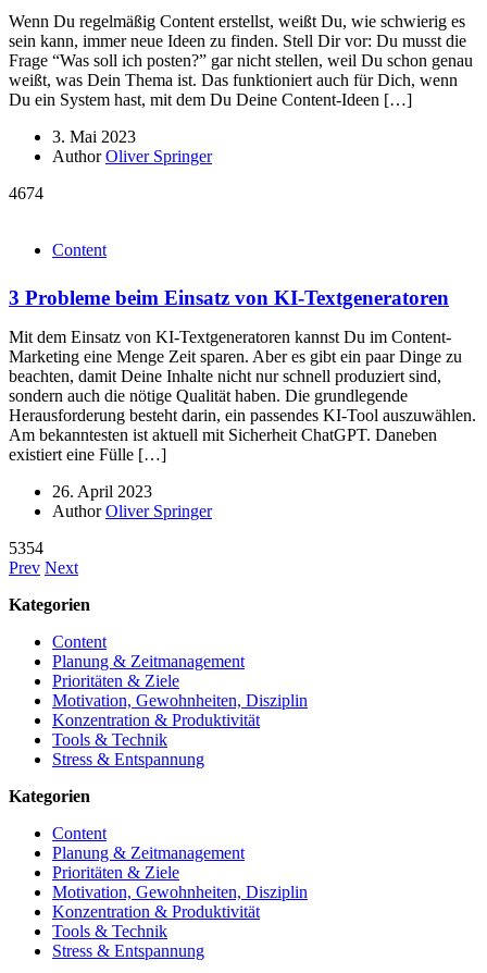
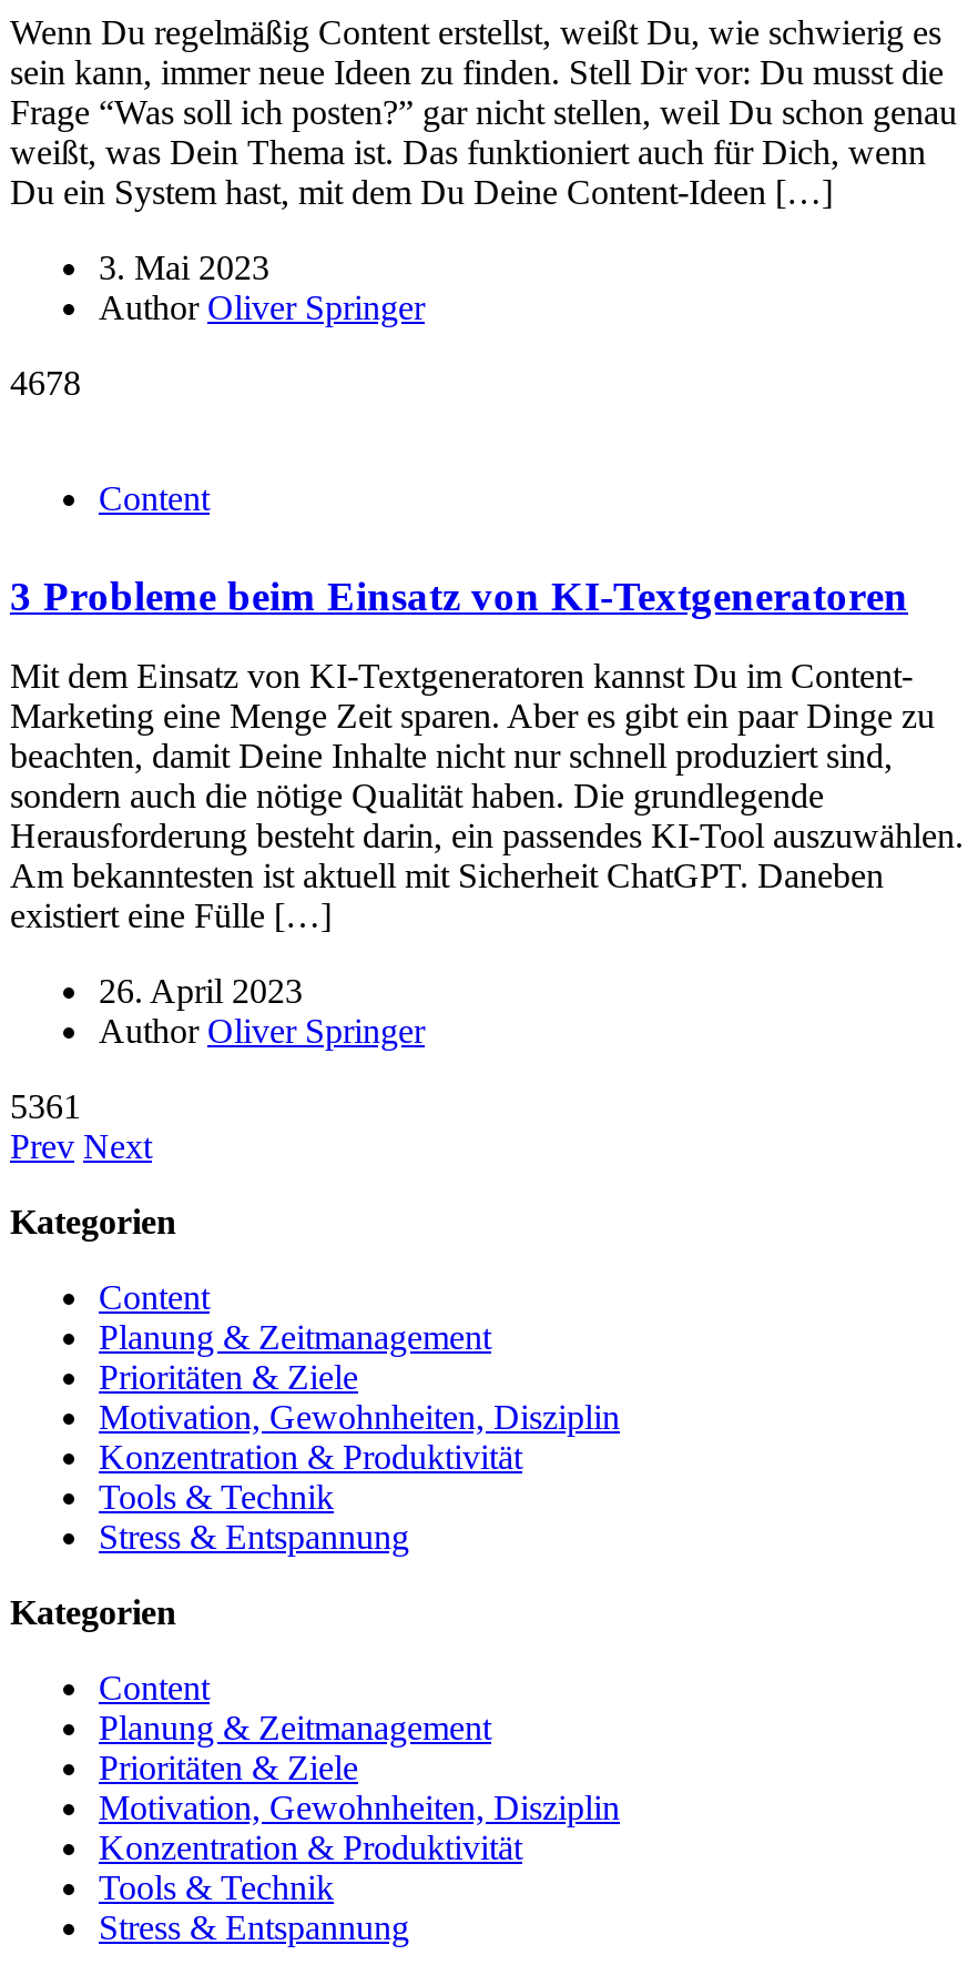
[9,184,43,203] 4674 -> [10,365,81,403] 4678
[9,539,43,557] 5354 -> [10,1087,81,1125] 5361

